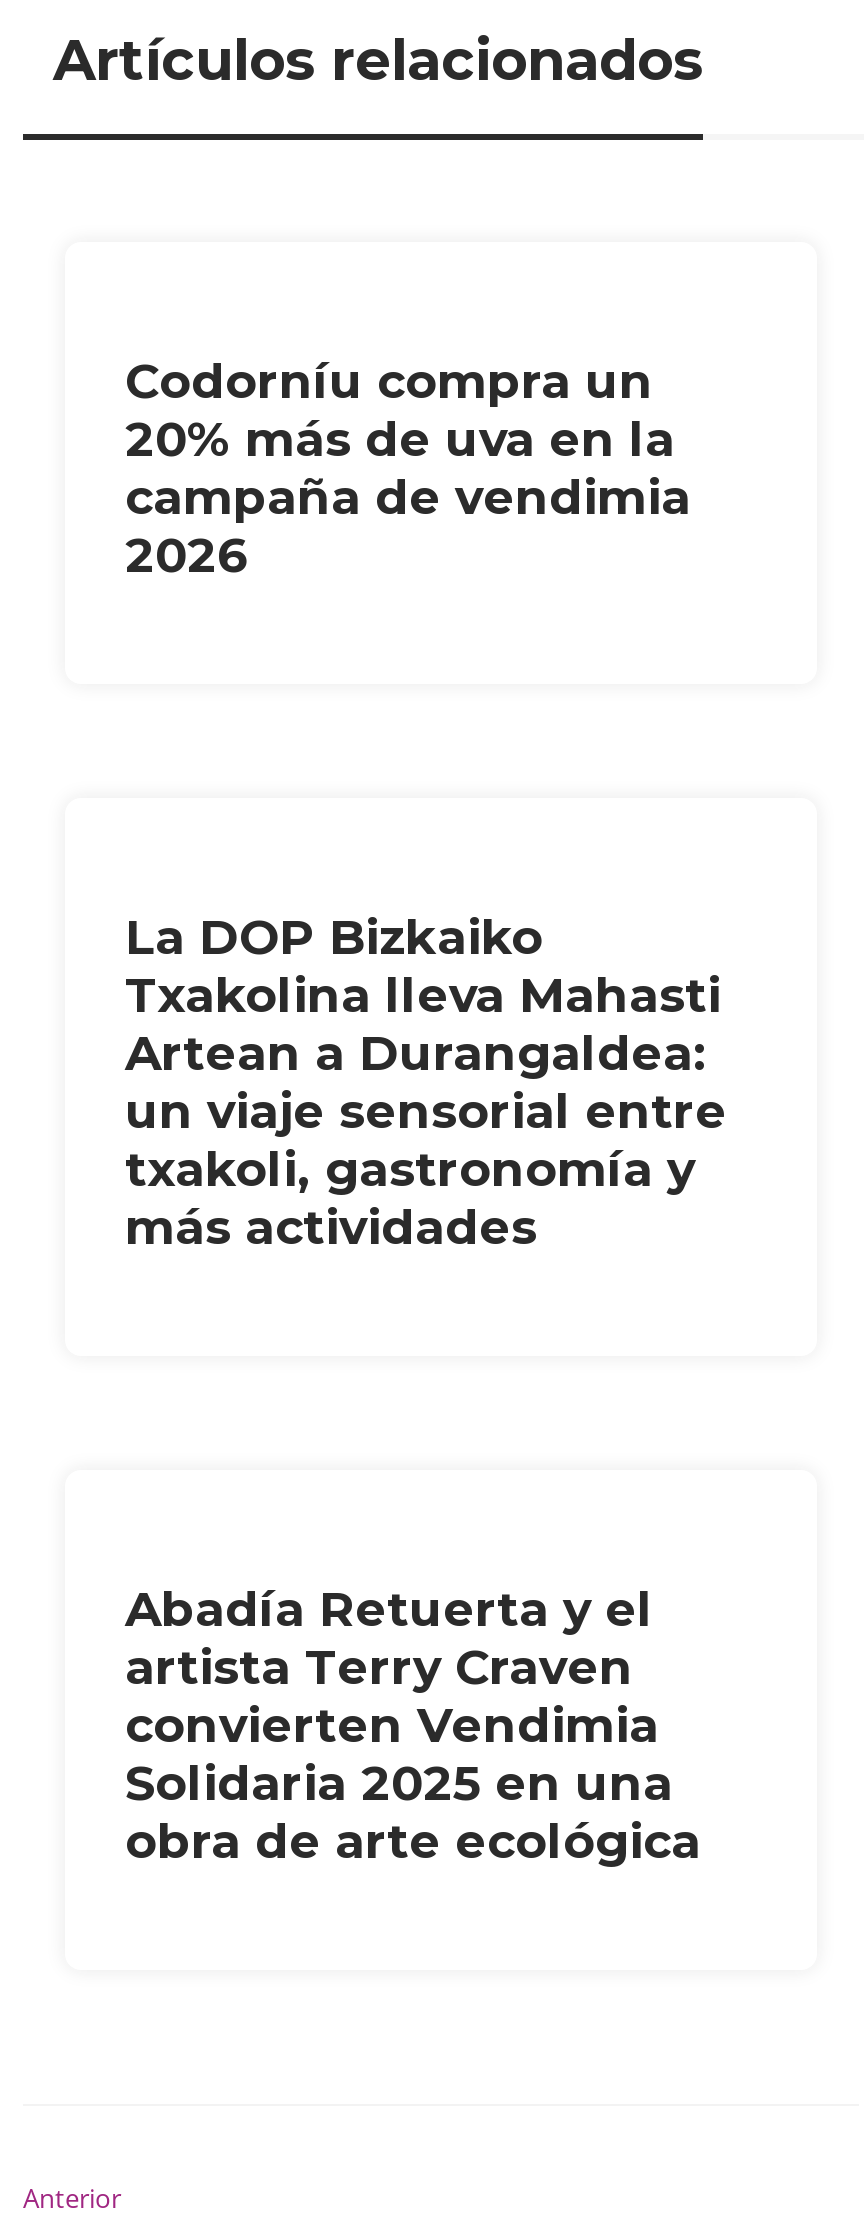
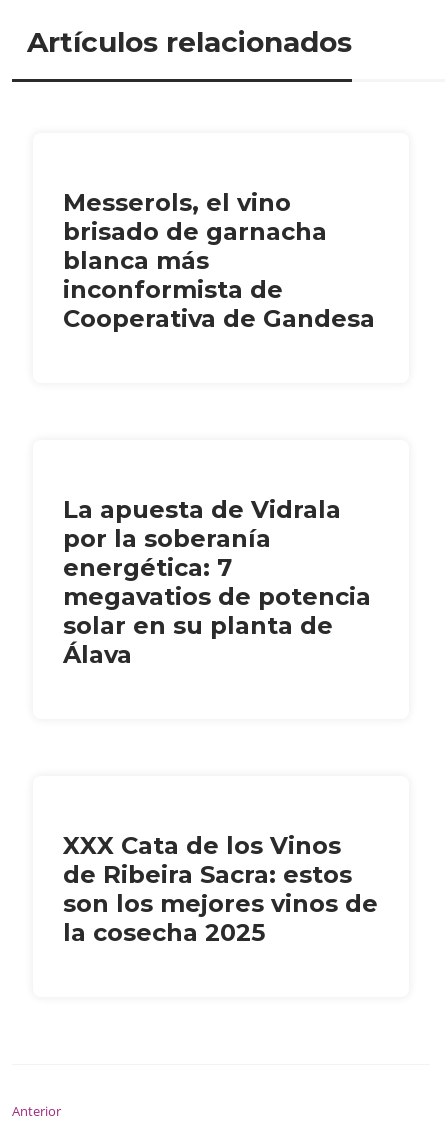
[125,352,691,584] Codorníu compra un | 20% más de uva en la | campaña de vendimia | 2026 -> [63,188,375,333] Messerols, el vino | brisado de garnacha | blanca más | inconformista de | Cooperativa de Gandesa
[125,908,727,1256] La DOP Bizkaiko | Txakolina lleva Mahasti | Artean a Durangaldea: | un viaje sensorial entre | txakoli, gastronomía y | más actividades -> [63,495,371,669] La apuesta de Vidrala | por la soberanía | energética: 7 | megavatios de potencia | solar en su planta de | Álava
[125,1580,701,1870] Abadía Retuerta y el | artista Terry Craven | convierten Vendimia | Solidaria 2025 en una | obra de arte ecológica -> [63,831,378,947] XXX Cata de los Vinos | de Ribeira Sacra: estos | son los mejores vinos de | la cosecha 2025

